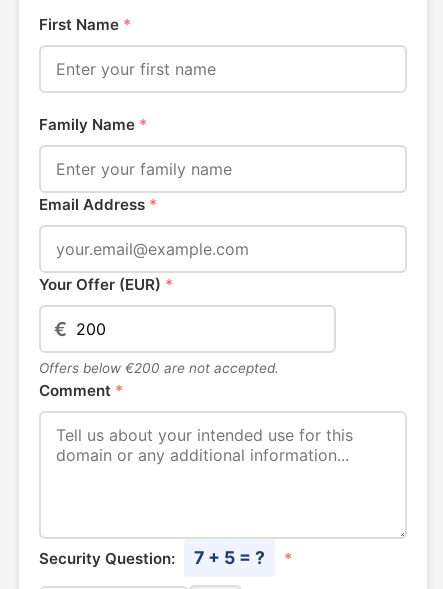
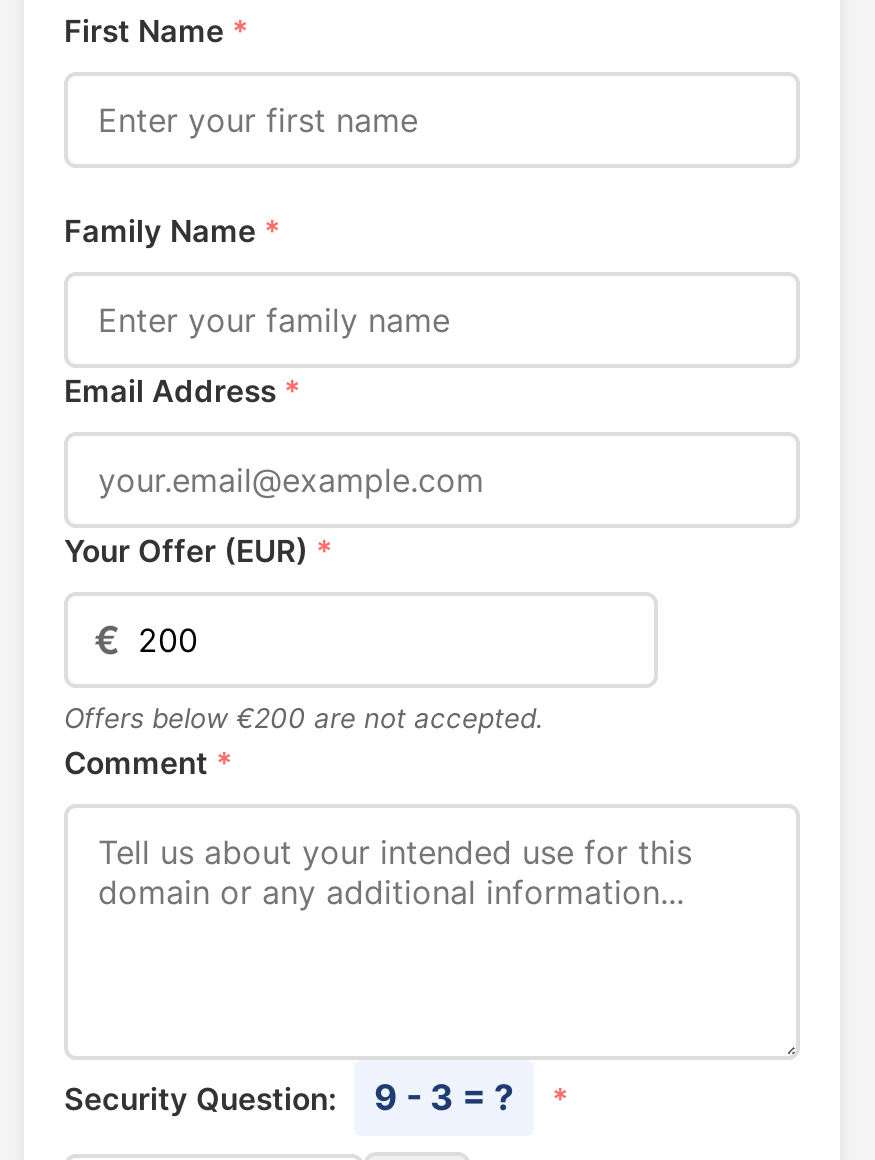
[194,547,265,568] 7 + 5 = ? -> [374,1076,514,1118] 9 - 3 = ?

